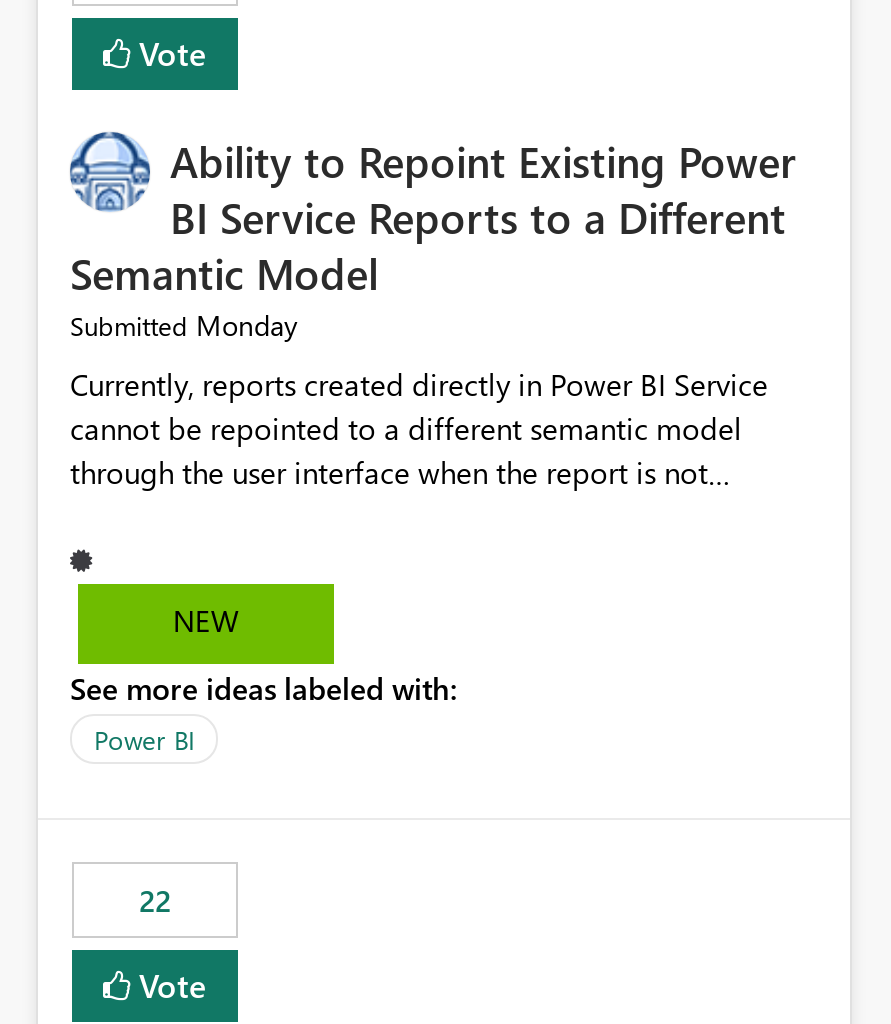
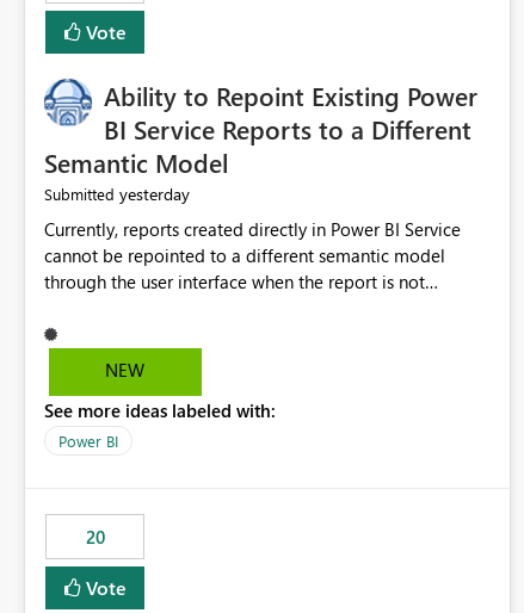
[70,307,298,345] Submitted Monday -> [44,183,190,206] Submitted yesterday
[139,881,171,921] 22 -> [85,525,104,549] 20

